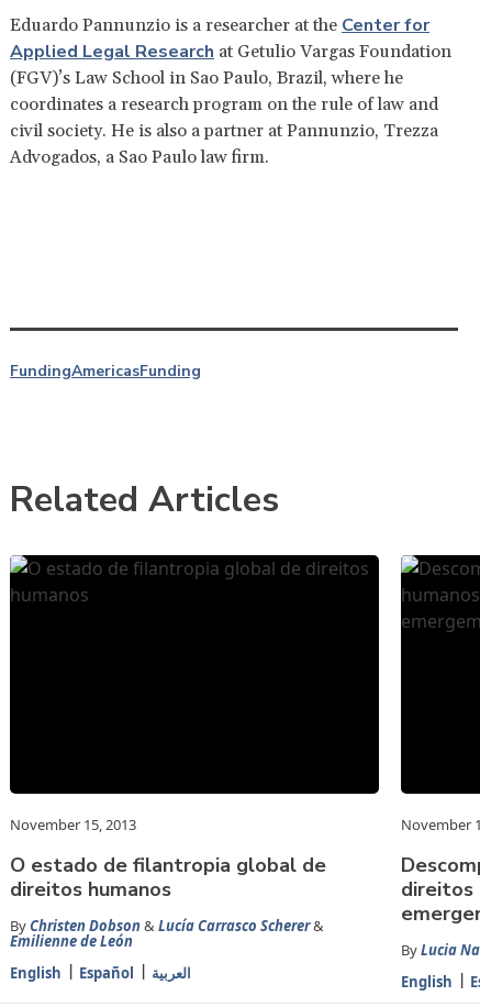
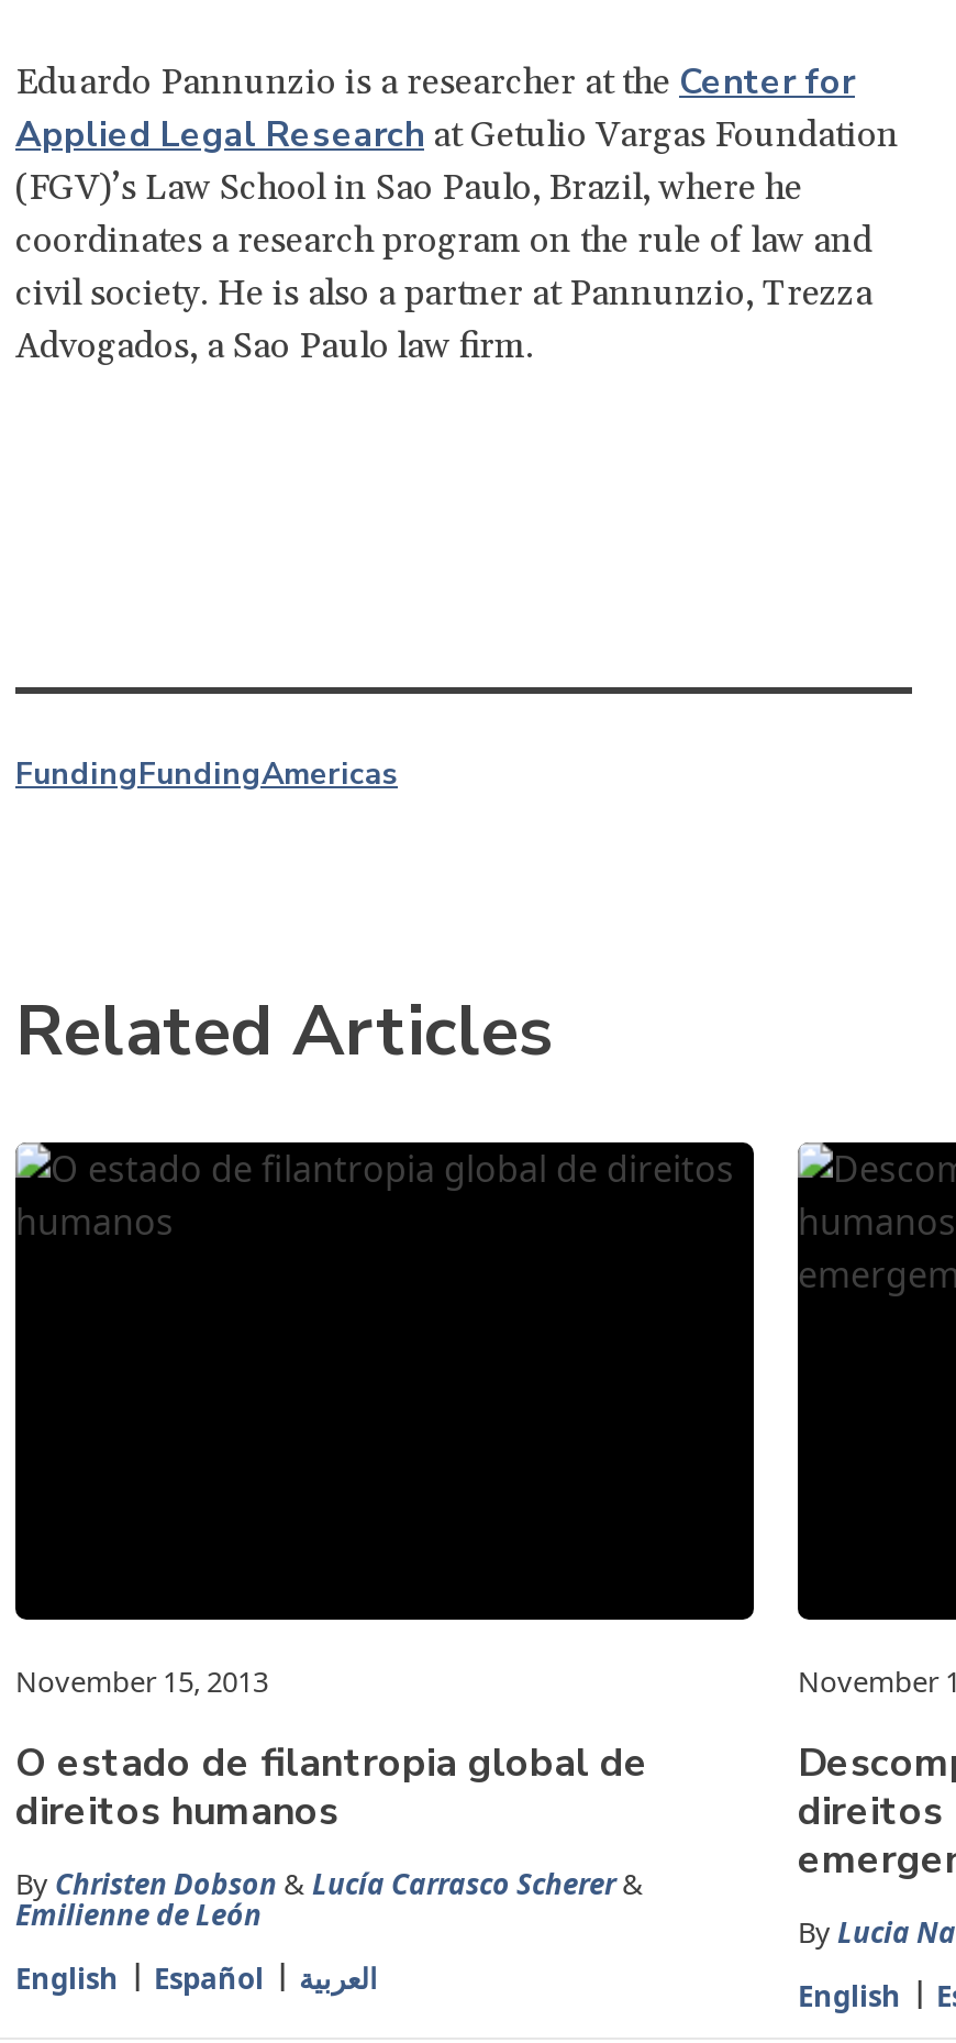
[10,360,201,381] FundingAmericasFunding -> [15,753,398,795] FundingFundingAmericas

